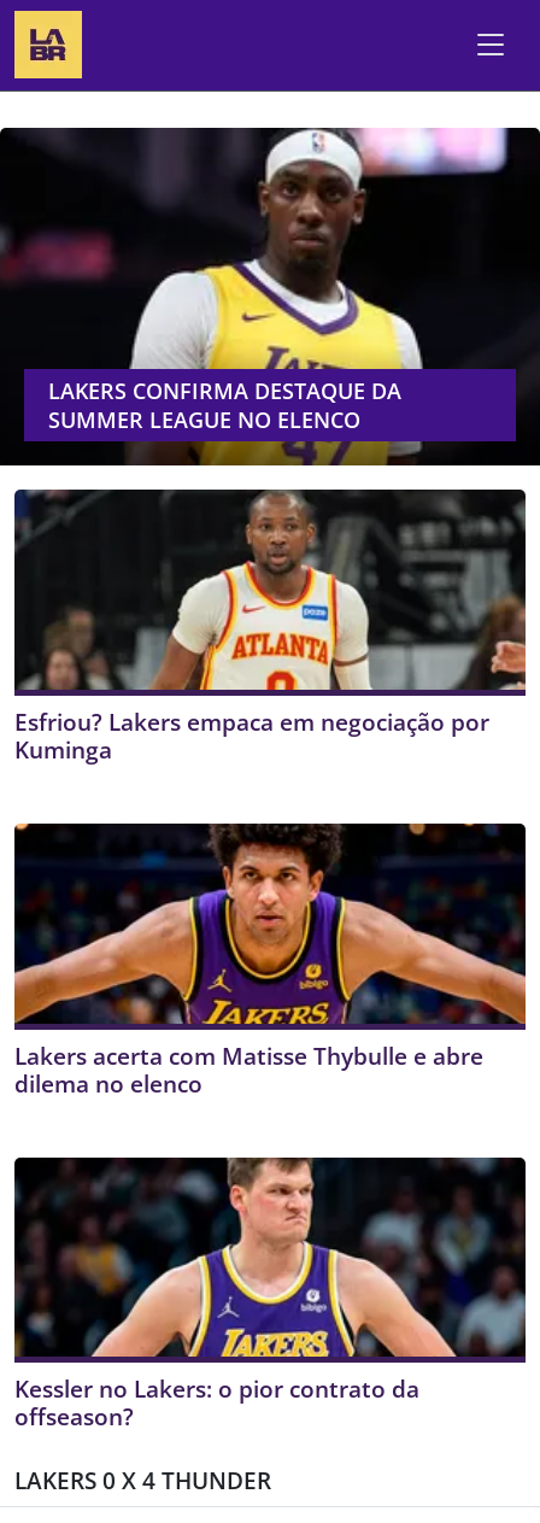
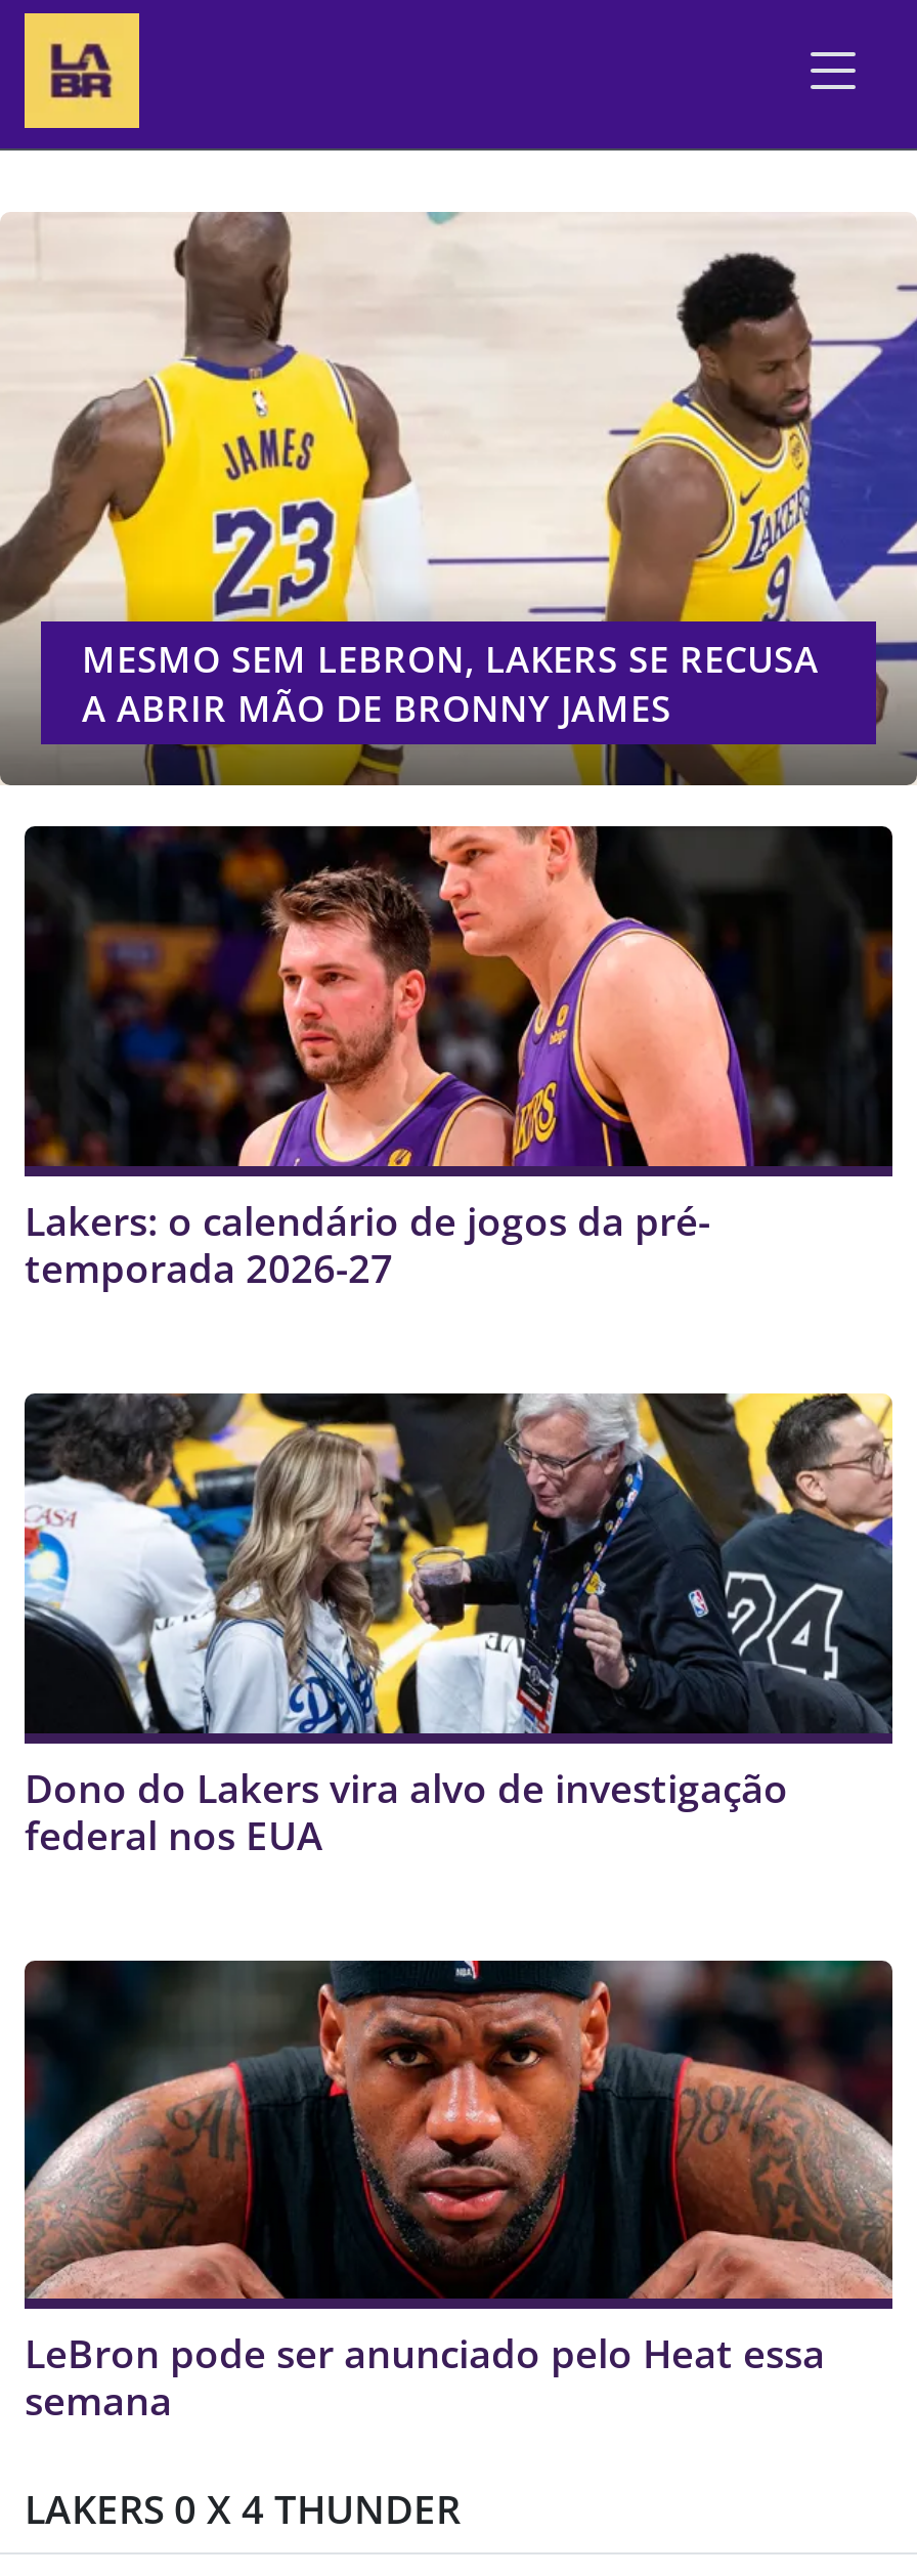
[4,127,536,467] [image] | LAKERS CONFIRMA DESTAQUE DA | SUMMER LEAGUE NO ELENCO -> [6,210,911,787] [image] | MESMO SEM LEBRON, LAKERS SE RECUSA | A ABRIR MÃO DE BRONNY JAMES
[14,488,527,766] [image] | Esfriou? Lakers empaca em negociação por | Kuminga -> [25,824,894,1295] [image] | Lakers: o calendário de jogos da pré- | temporada 2026-27
[13,822,527,1099] [image] | Lakers acerta com Matisse Thybulle e abre | dilema no elenco -> [23,1391,894,1862] [image] | Dono do Lakers vira alvo de investigação | federal nos EUA
[13,1156,527,1433] [image] | Kessler no Lakers: o pior contrato da | offseason? -> [23,1959,894,2428] [image] | LeBron pode ser anunciado pelo Heat essa | semana

